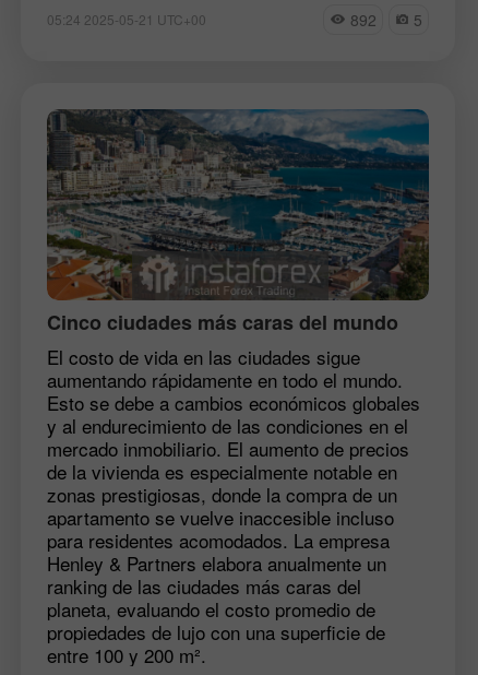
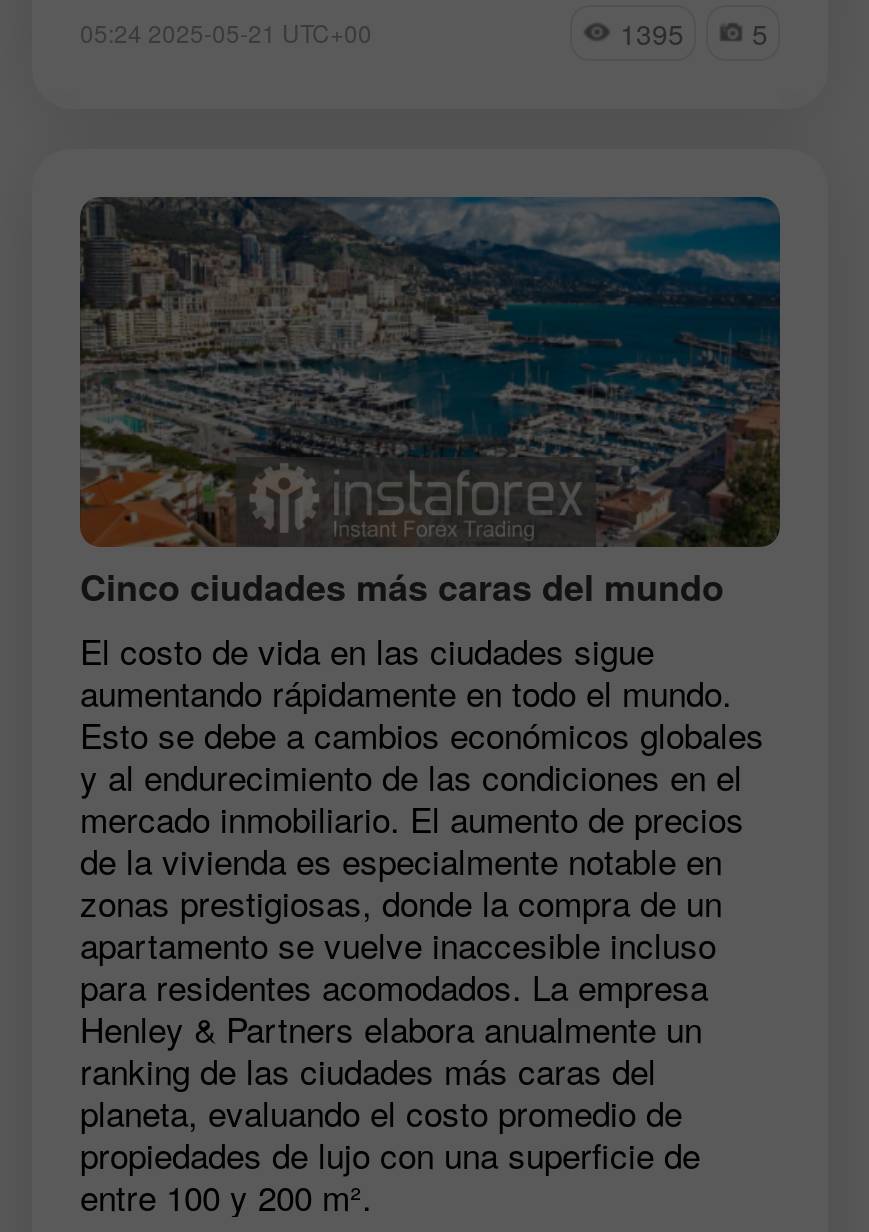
[350,9,422,31] 892 5 -> [620,13,768,53] 1395 5

